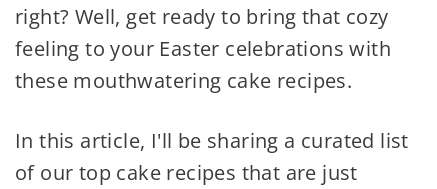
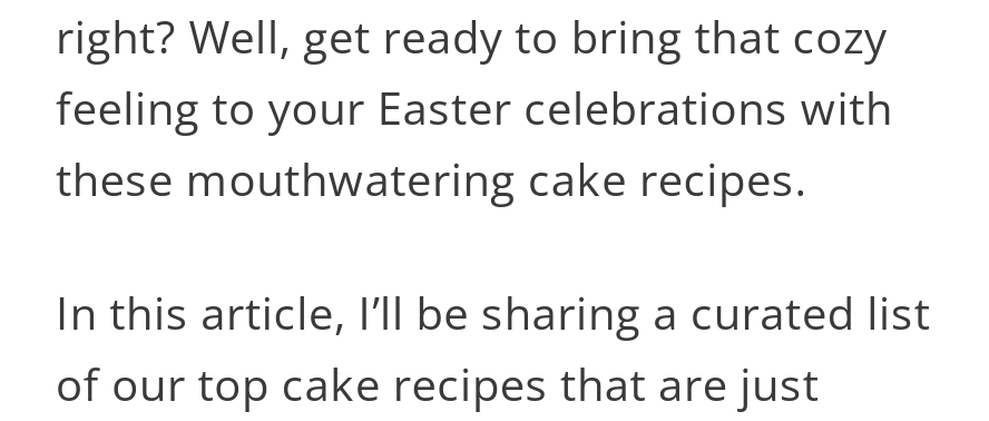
[15,127,409,154] In this article, I'll be sharing a curated list -> [56,284,931,344] In this article, I’ll be sharing a curated list

